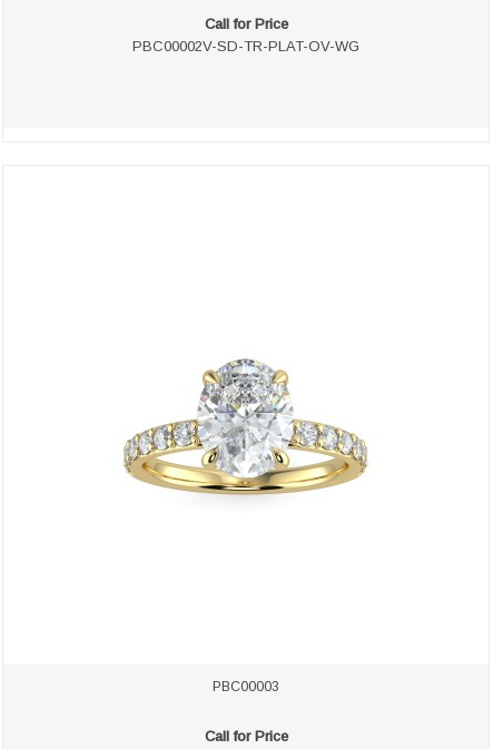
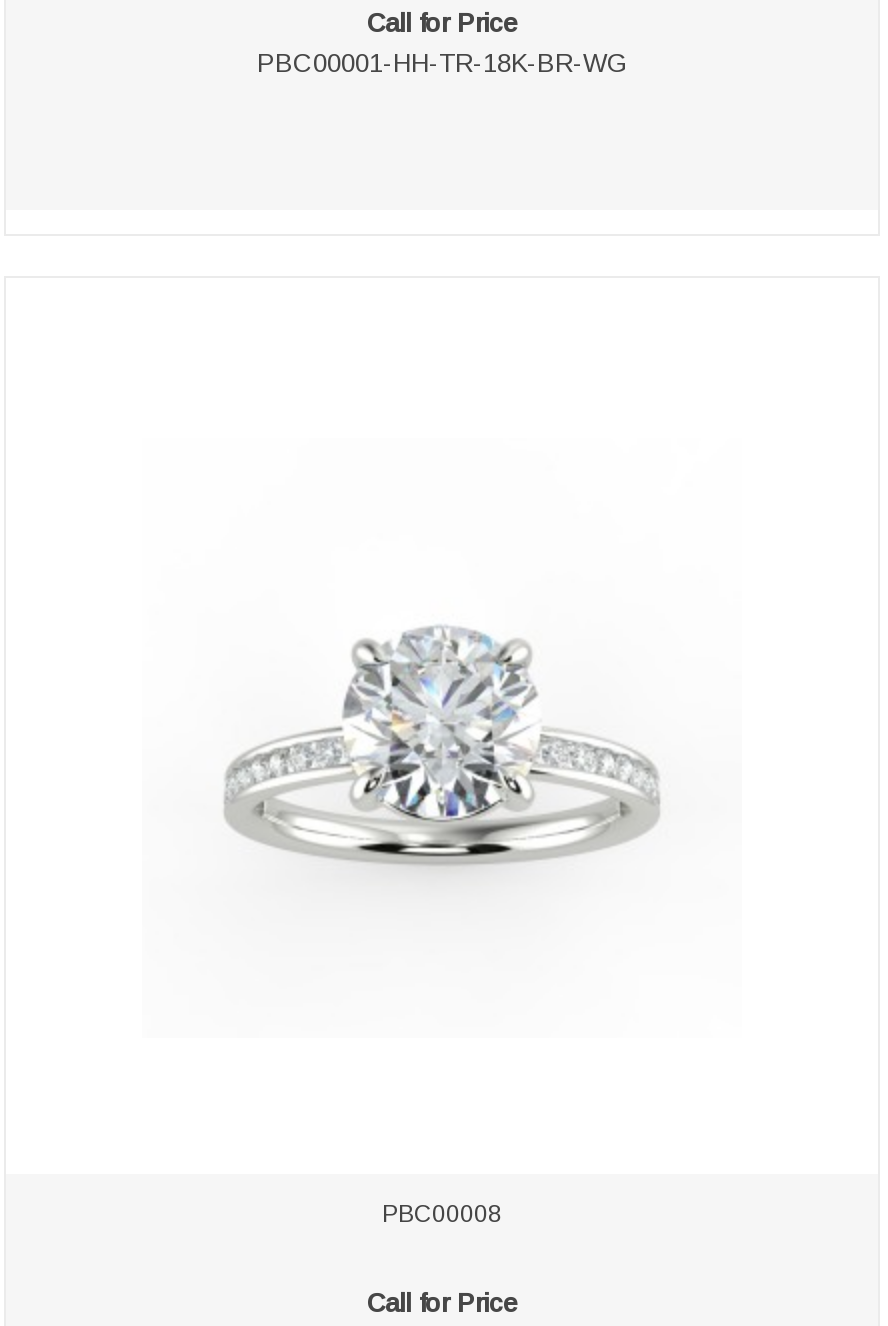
[132,38,359,55] PBC00002V-SD-TR-PLAT-OV-WG -> [257,49,627,79] PBC00001-HH-TR-18K-BR-WG
[124,358,367,505] [image] -> [224,626,660,898] [image]
[213,679,279,695] PBC00003 -> [382,1201,502,1229] PBC00008

